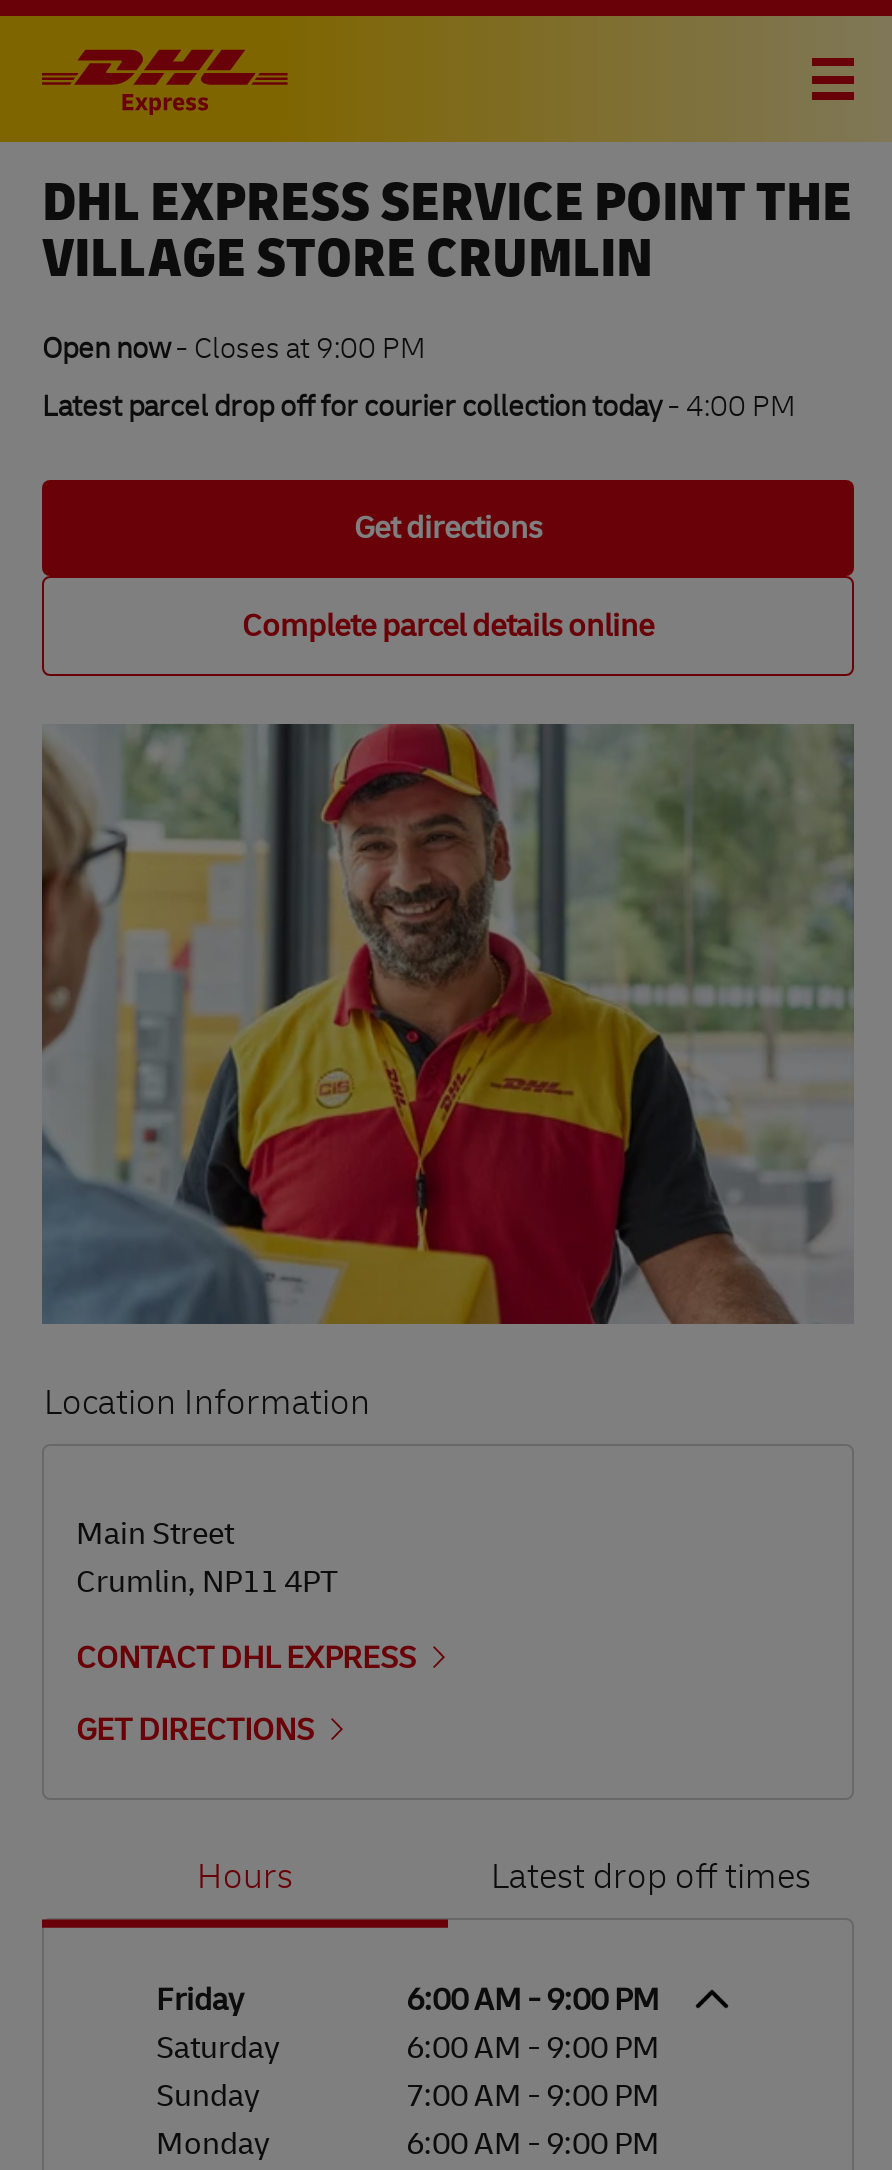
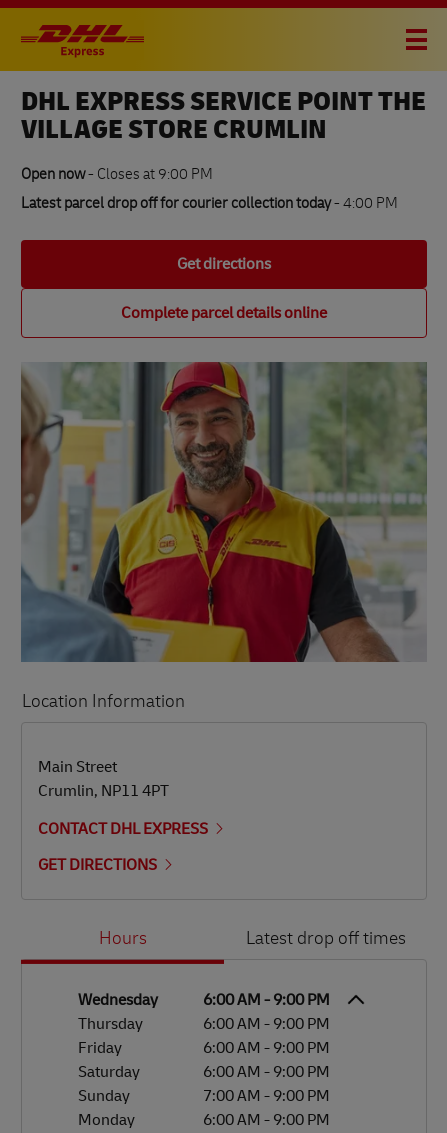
none -> [78,990,330,1034] Wednesday | 6:00 AM - 9:00 PM | Thursday | 6:00 AM - 9:00 PM

